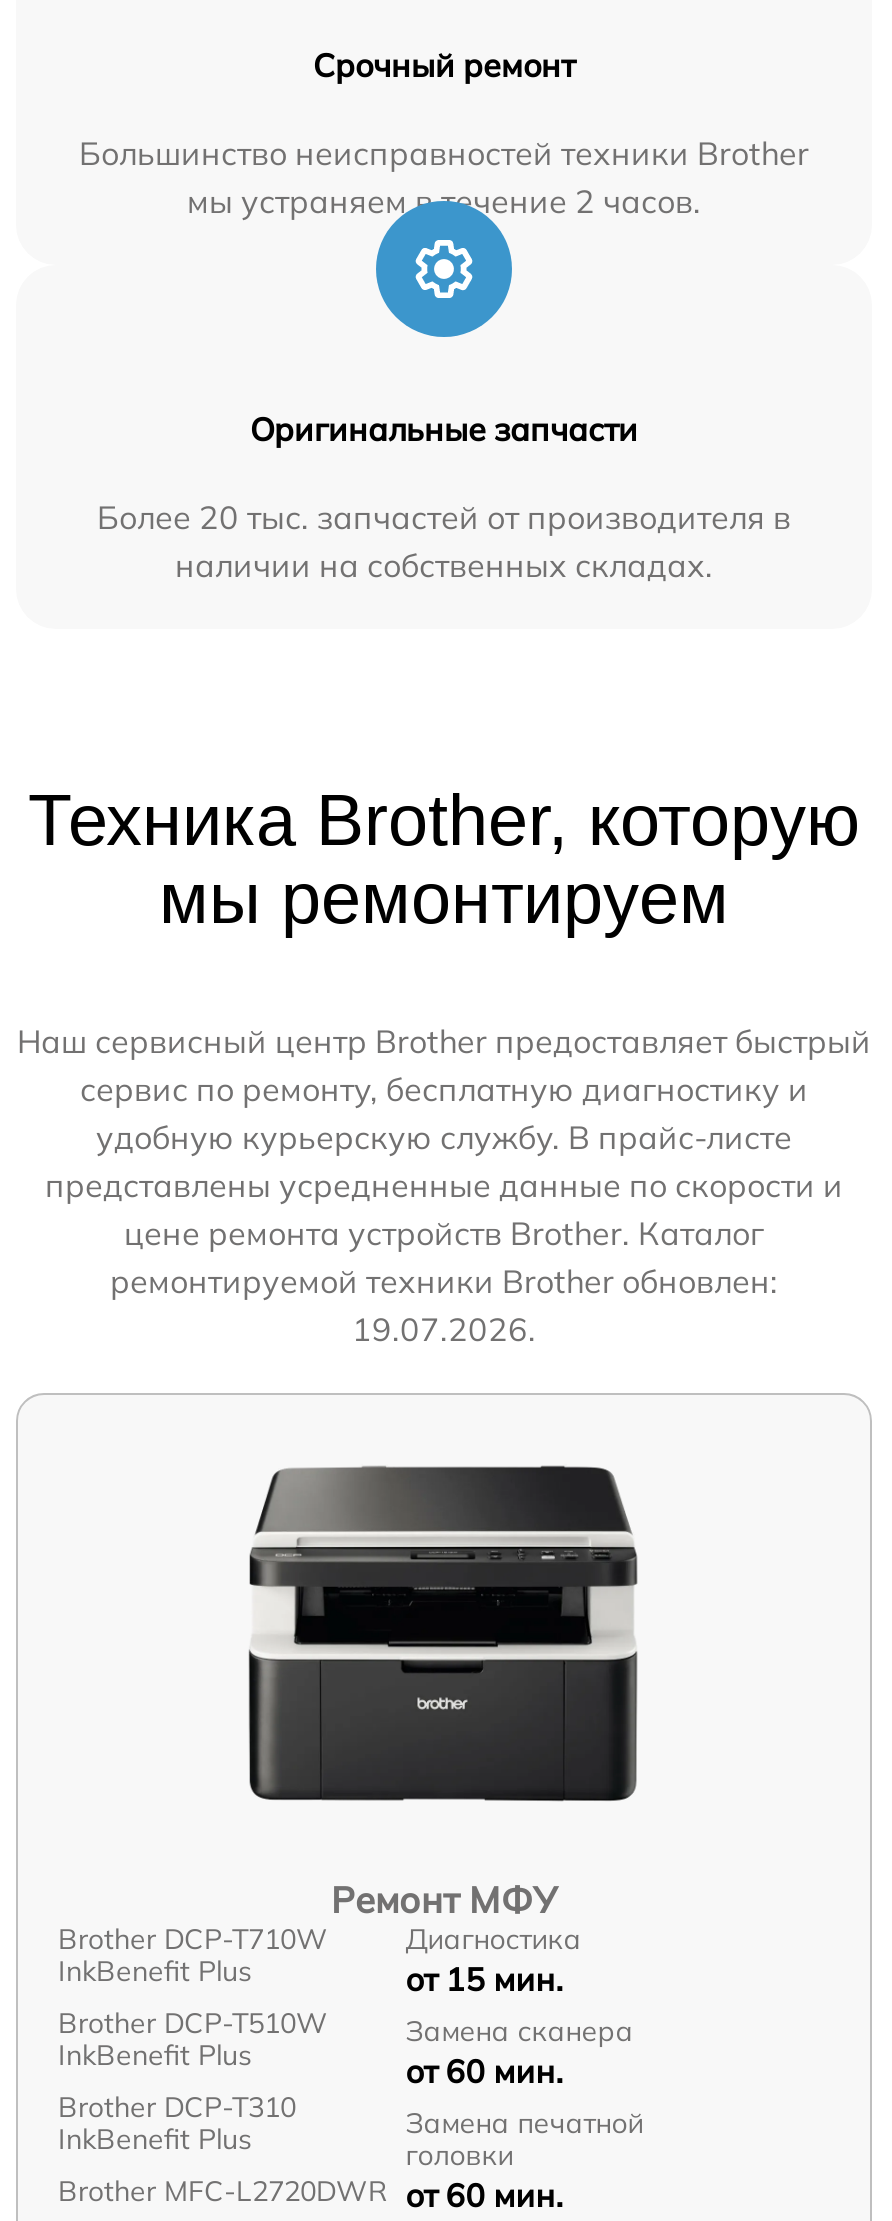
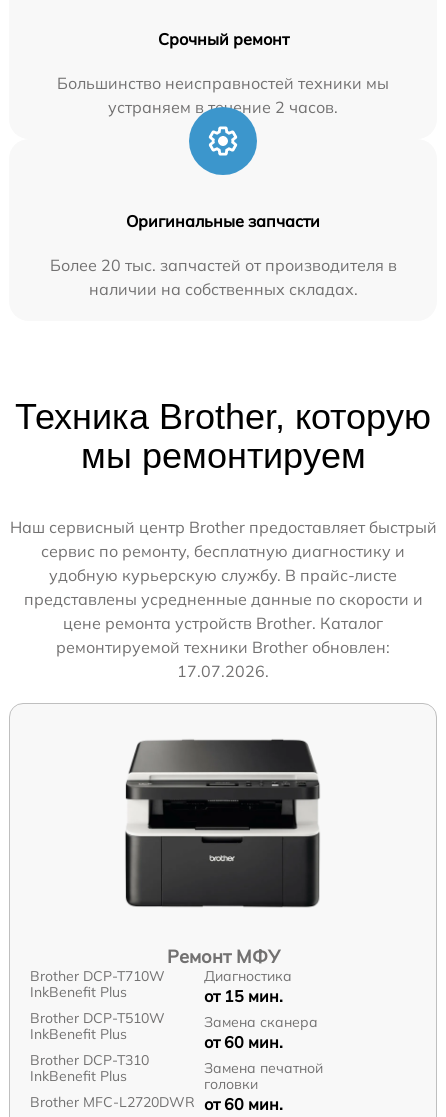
[79,132,809,220] Большинство неисправностей техники Brother | мы устраняем в течение 2 часов. -> [57,73,389,117] Большинство неисправностей техники мы | устраняем в течение 2 часов.
[352,1308,536,1348] 19.07.2026. -> [177,661,269,681] 17.07.2026.

